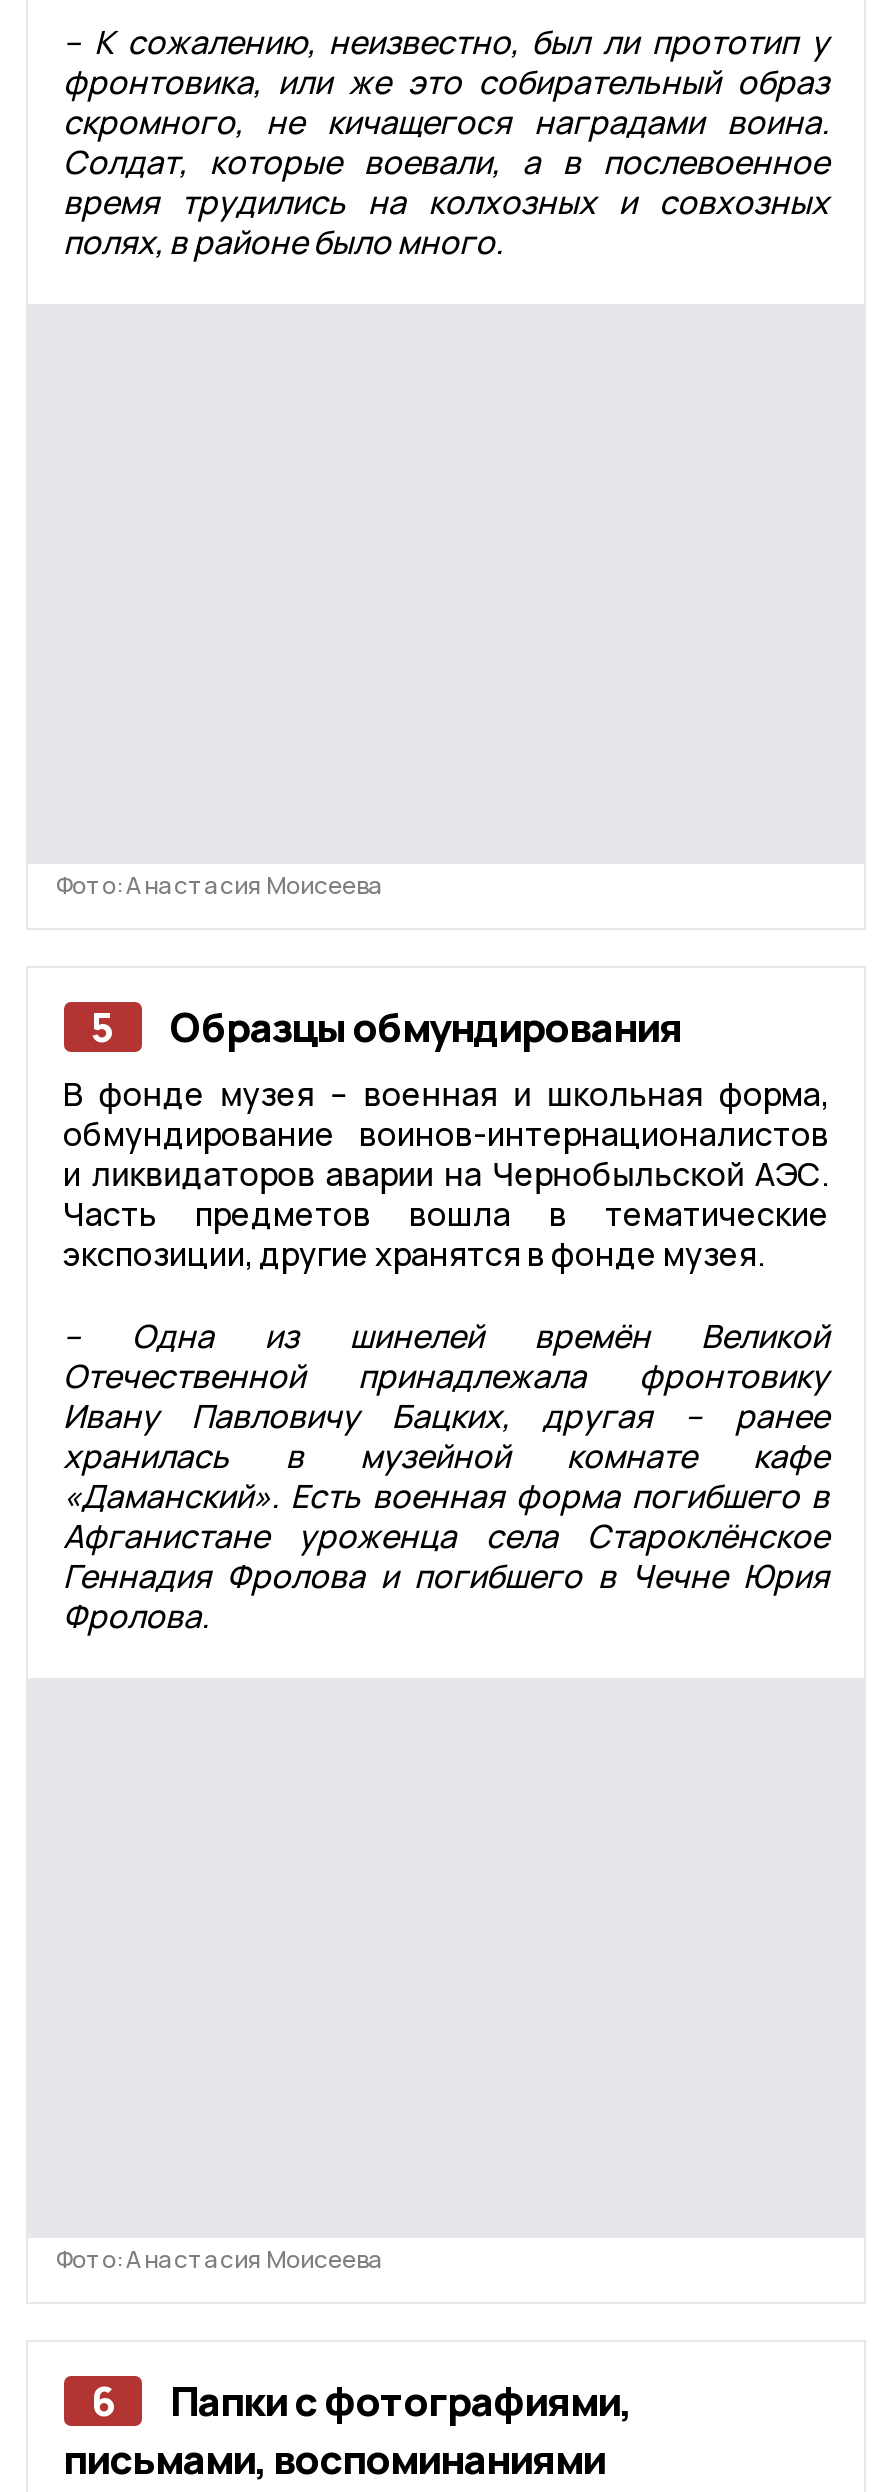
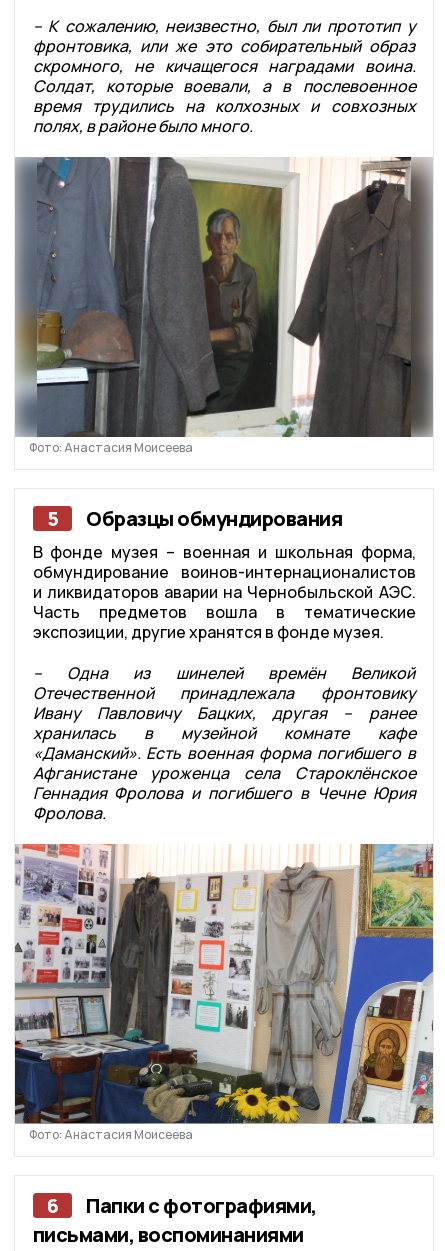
none -> [15,156,433,438] [image]
none -> [14,843,434,1125] [image]

